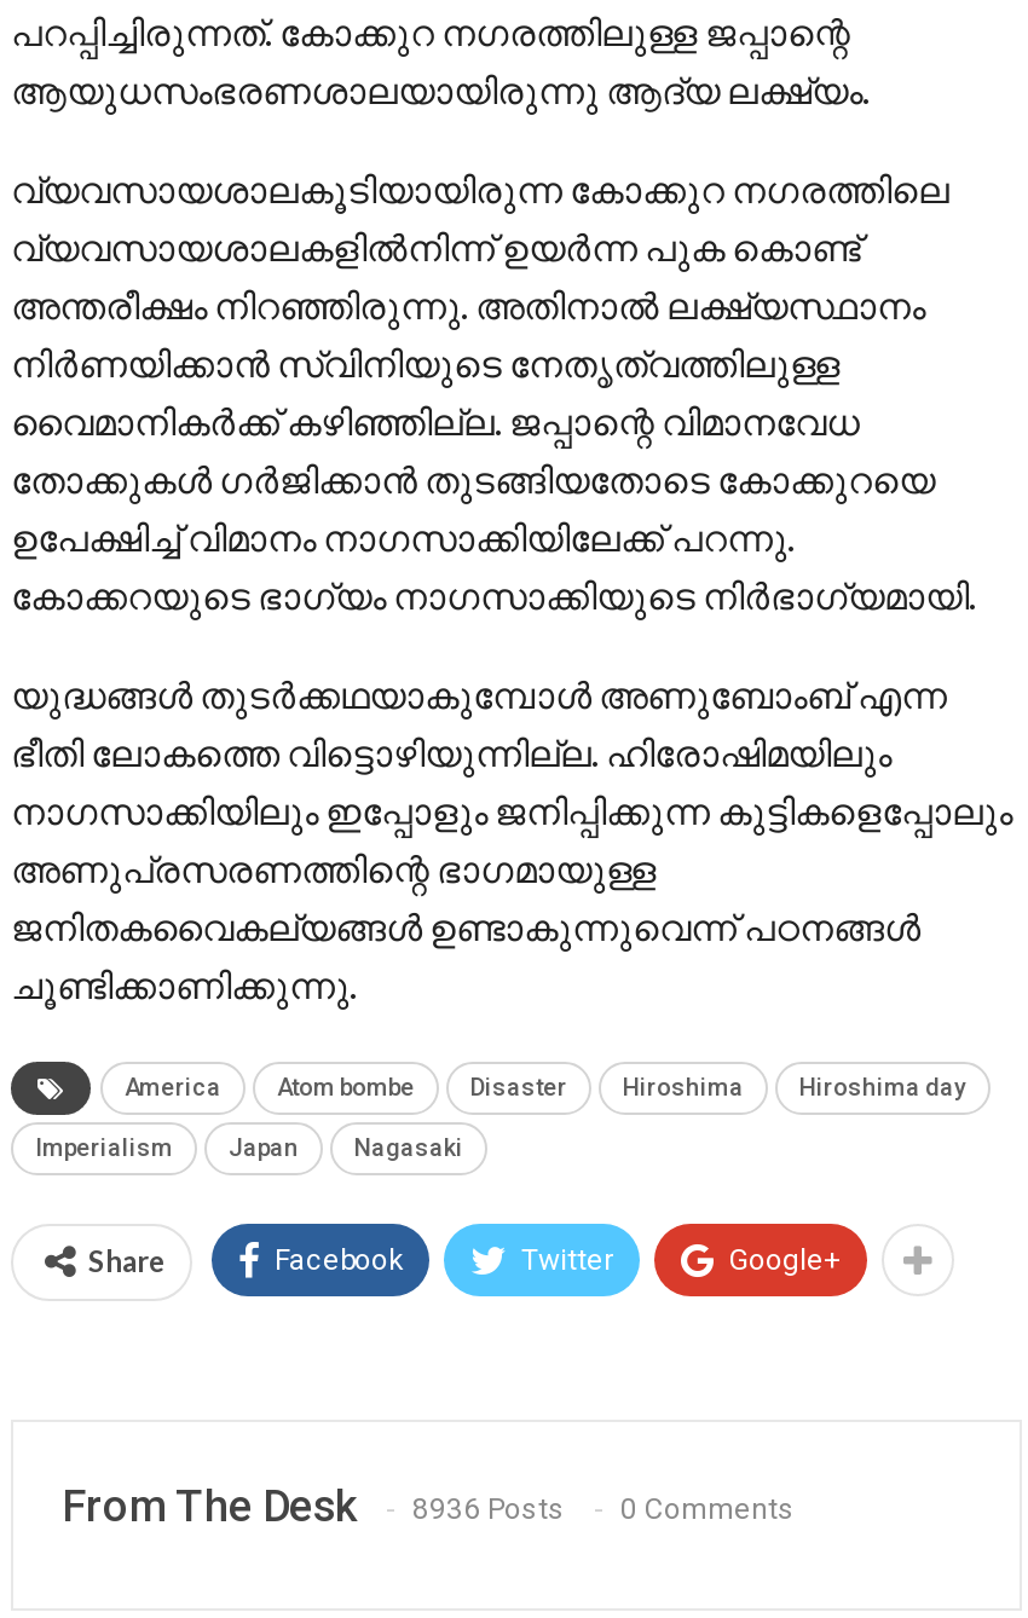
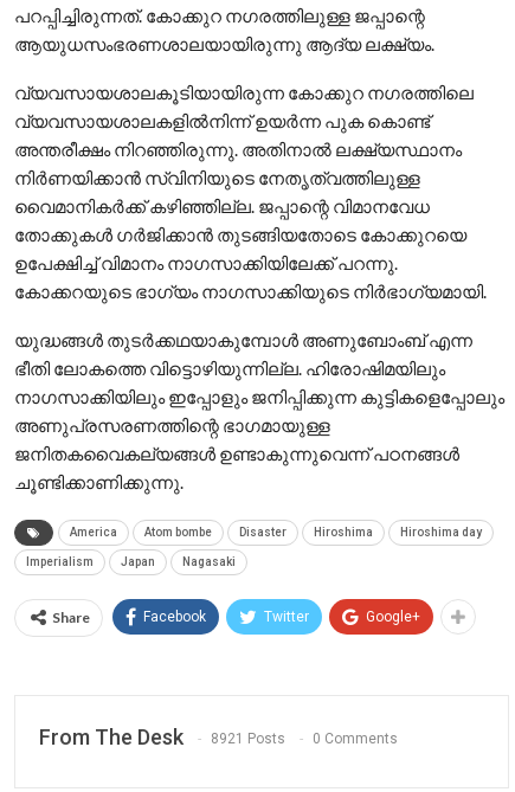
[62,1480,795,1531] From The Desk 8936 Posts 0 Comments -> [39,725,398,749] From The Desk 8921 Posts 0 Comments

